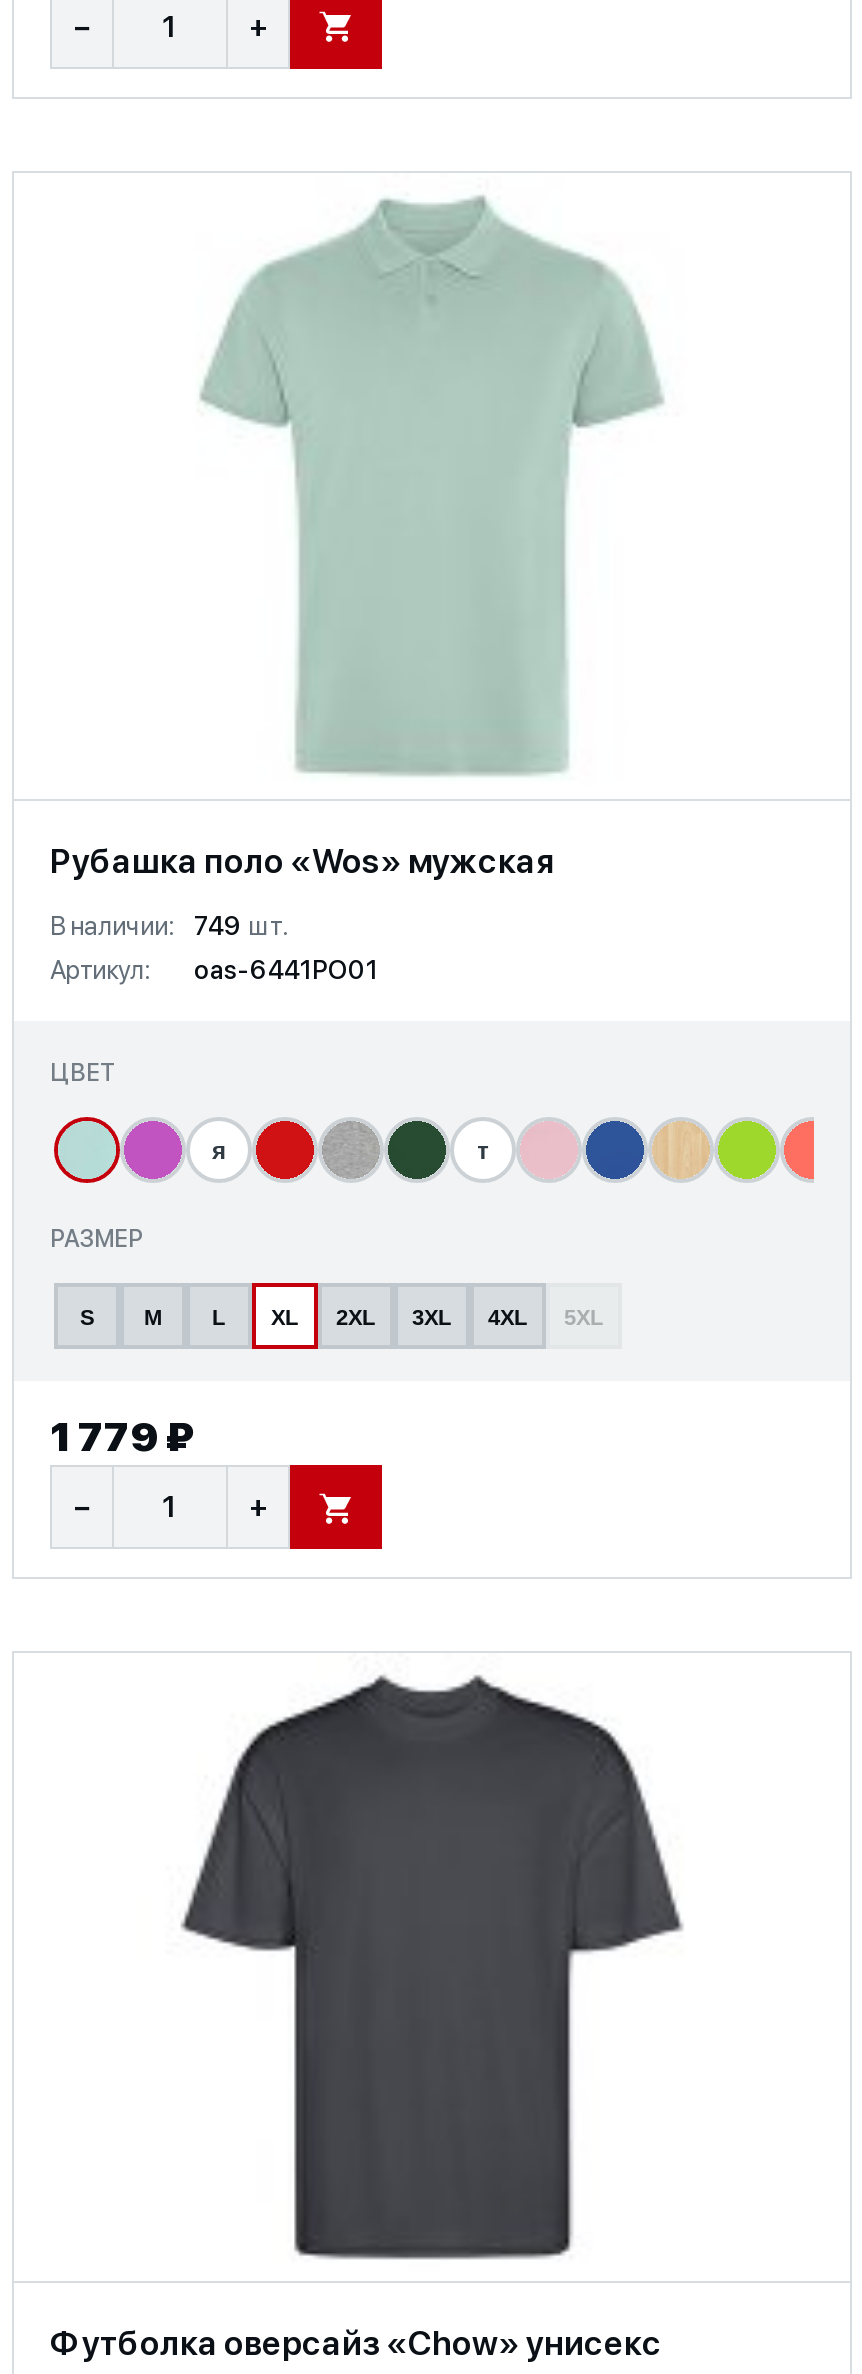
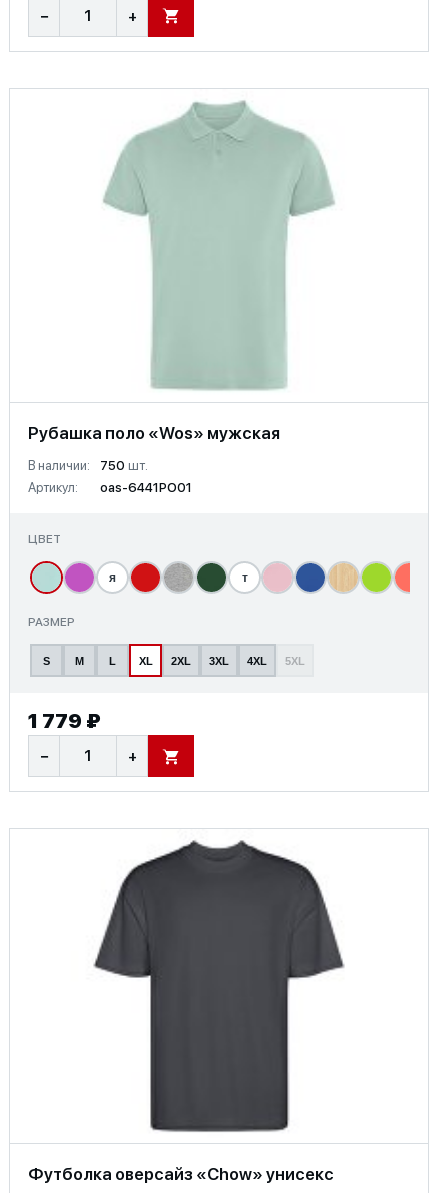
[50,911,288,941] В наличии: 749 шт. -> [28,458,148,473] В наличии: 750 шт.

